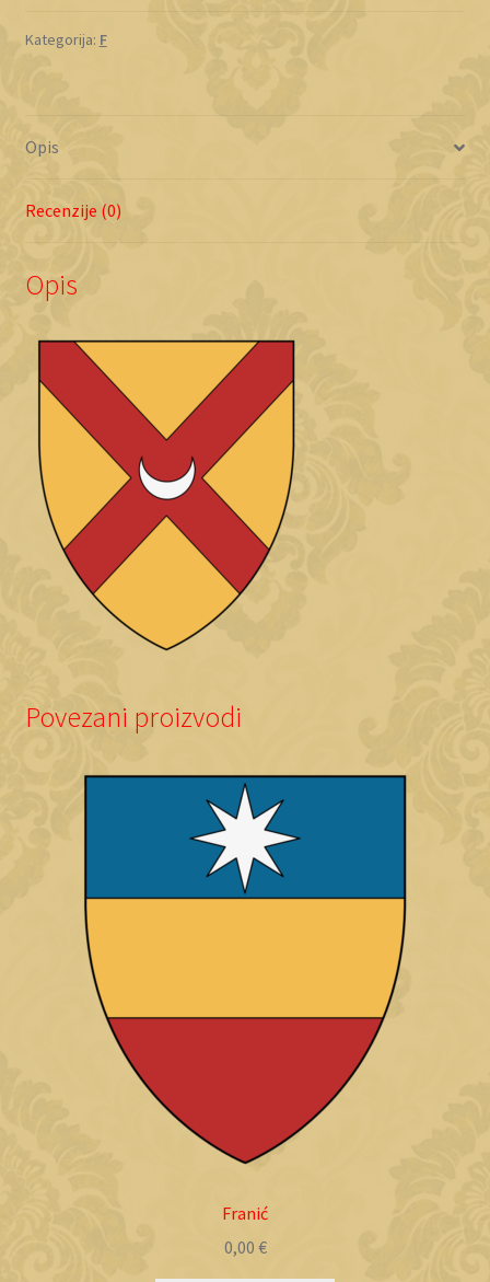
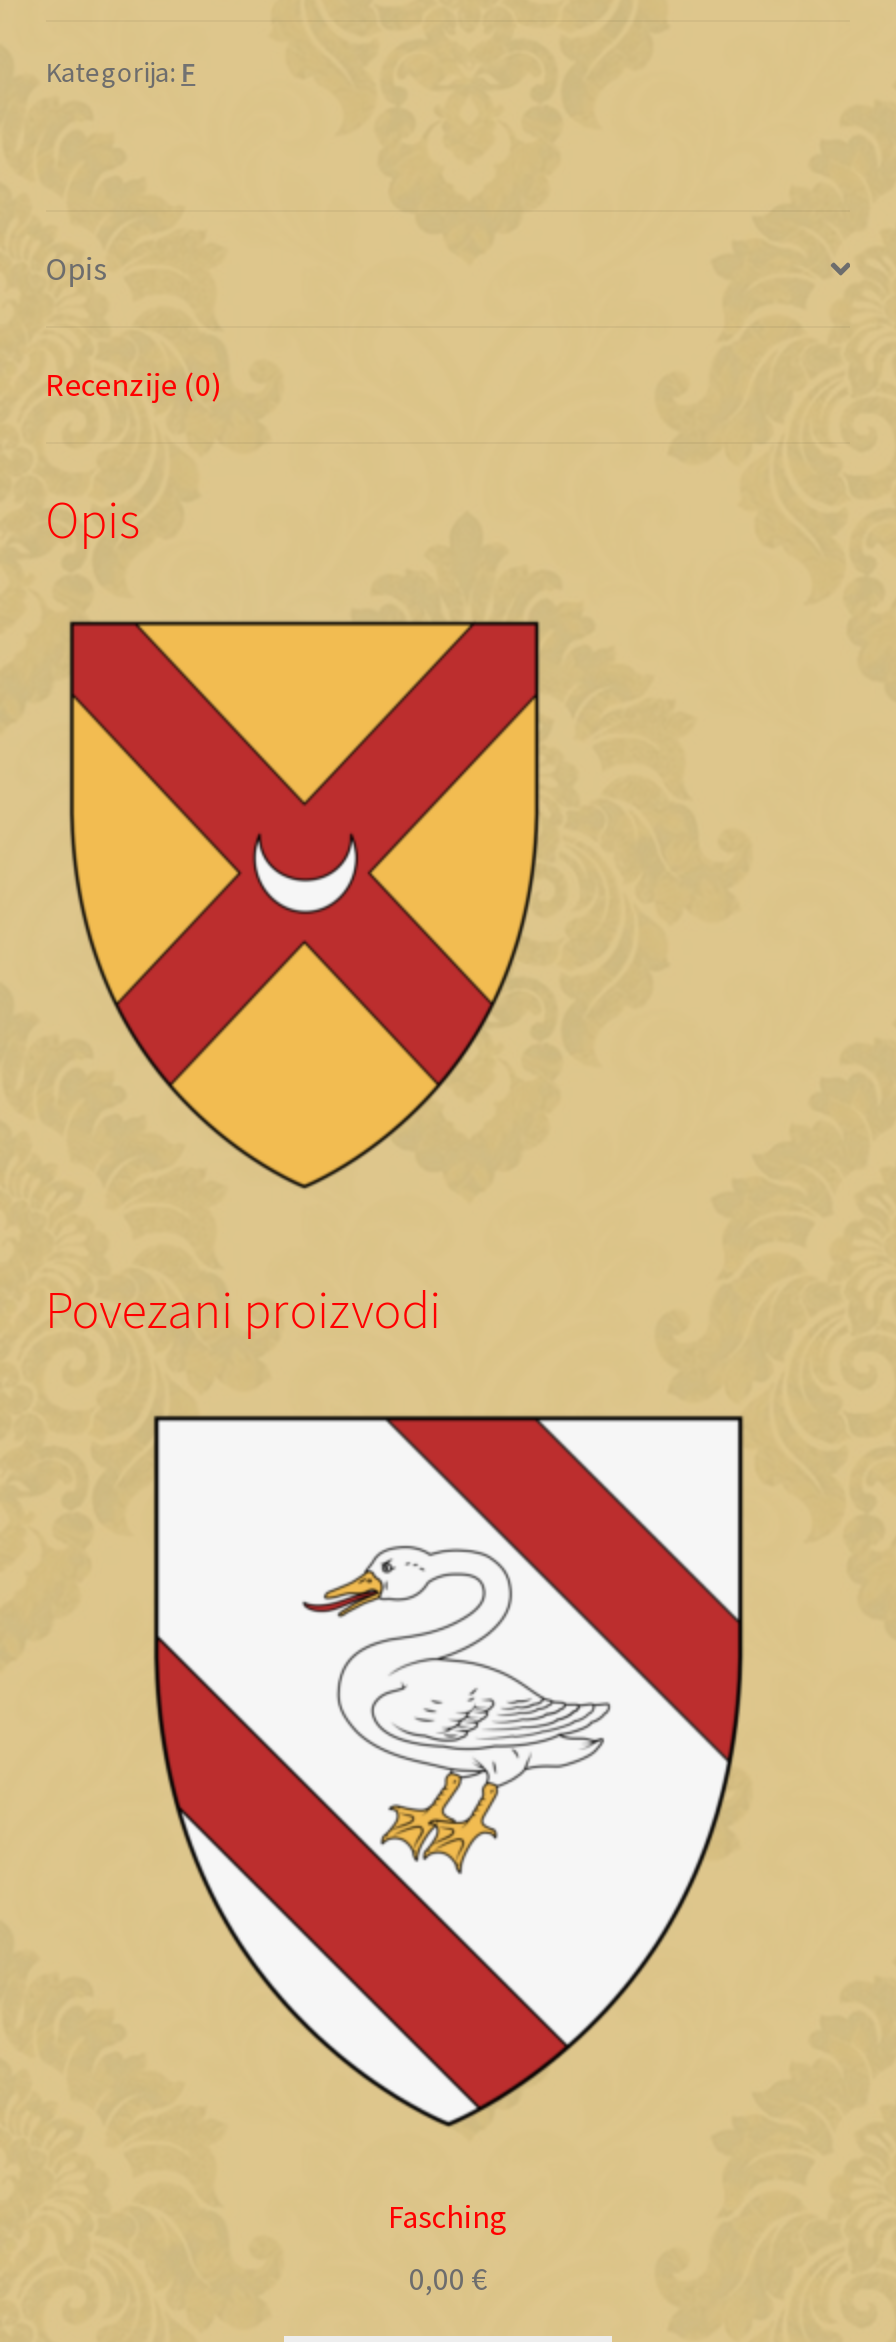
[85,776,406,1224] [image] | Franić -> [156,1418,742,2236] [image] | Fasching

